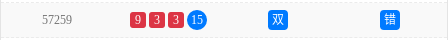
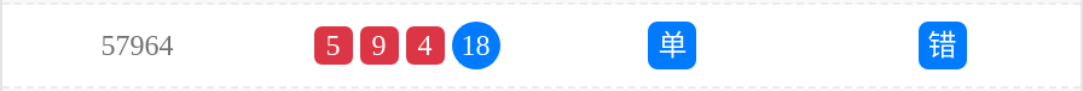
[42,13,72,27] 57259 -> [101,29,340,62] 57964 | 5
[154,13,284,27] 3 | 3 | 15 | 双 -> [418,29,687,62] 4 | 18 | 单

